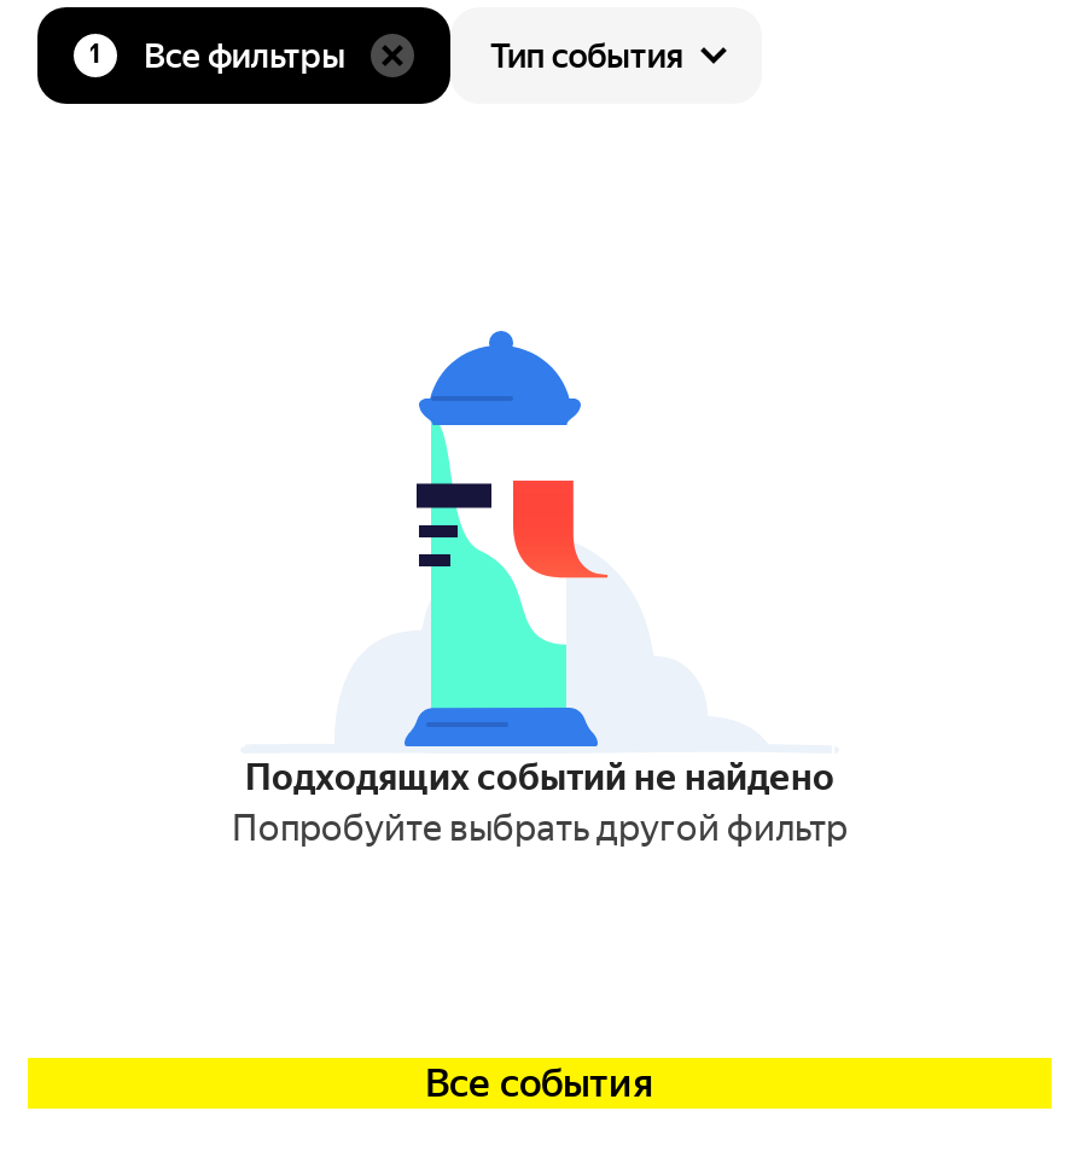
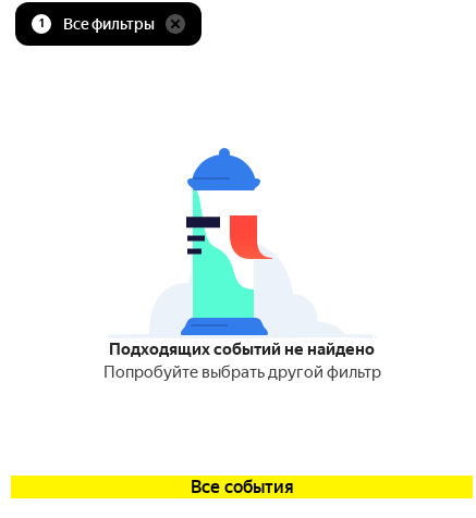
[490,36,684,75] Тип события -> none

